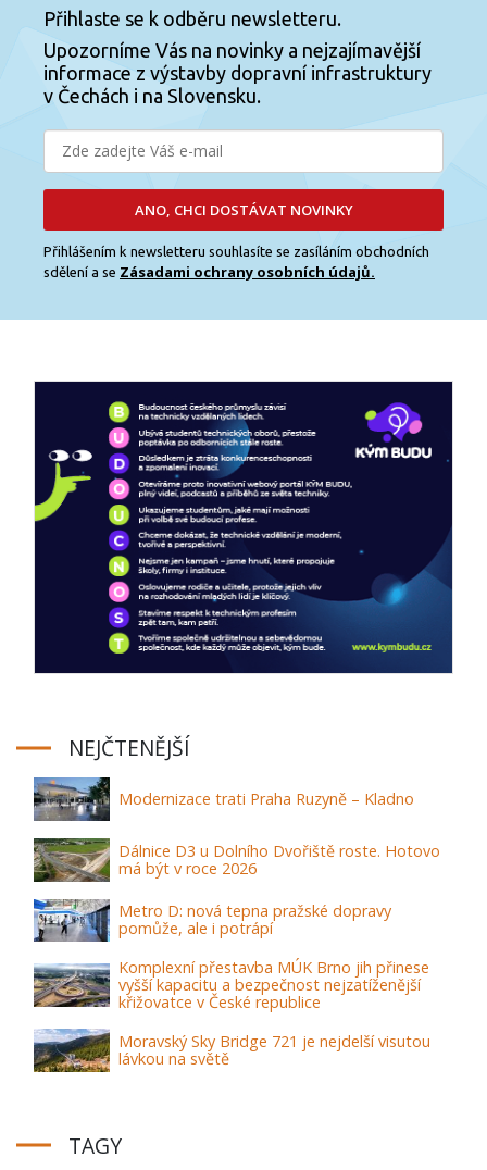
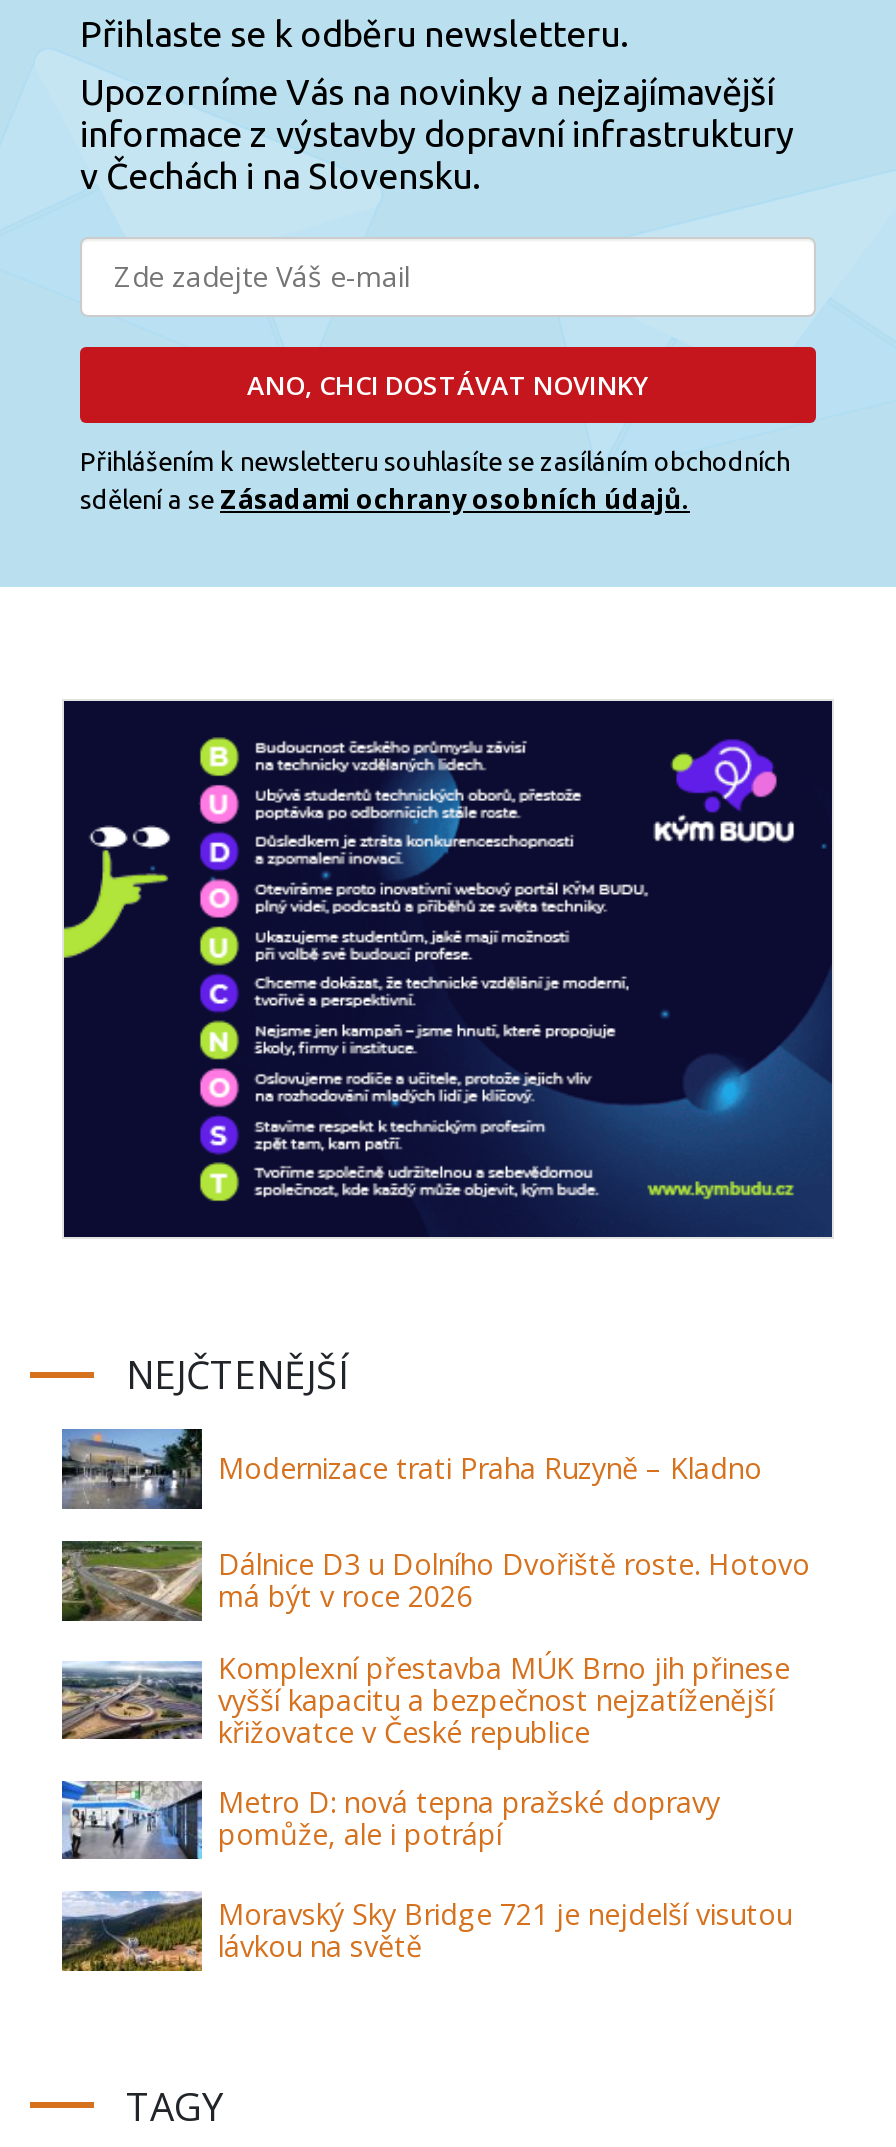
moved [33,898,391,942] -> [60,1781,720,1861]: [image] | Metro D: nová tepna pražské dopravy | pomůže, ale i potrápí
moved [32,957,429,1012] -> [58,1648,790,1750]: [image] | Komplexní přestavba MÚK Brno jih přinese | vyšší kapacitu a bezpečnost nejzatíženější | křižovatce v České republice

